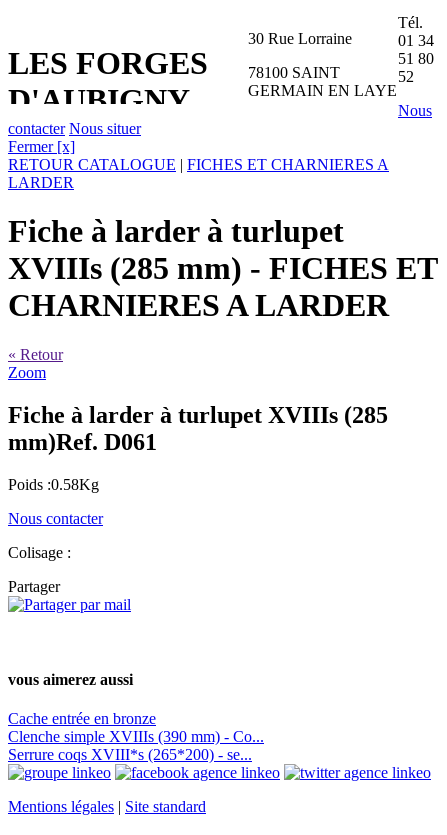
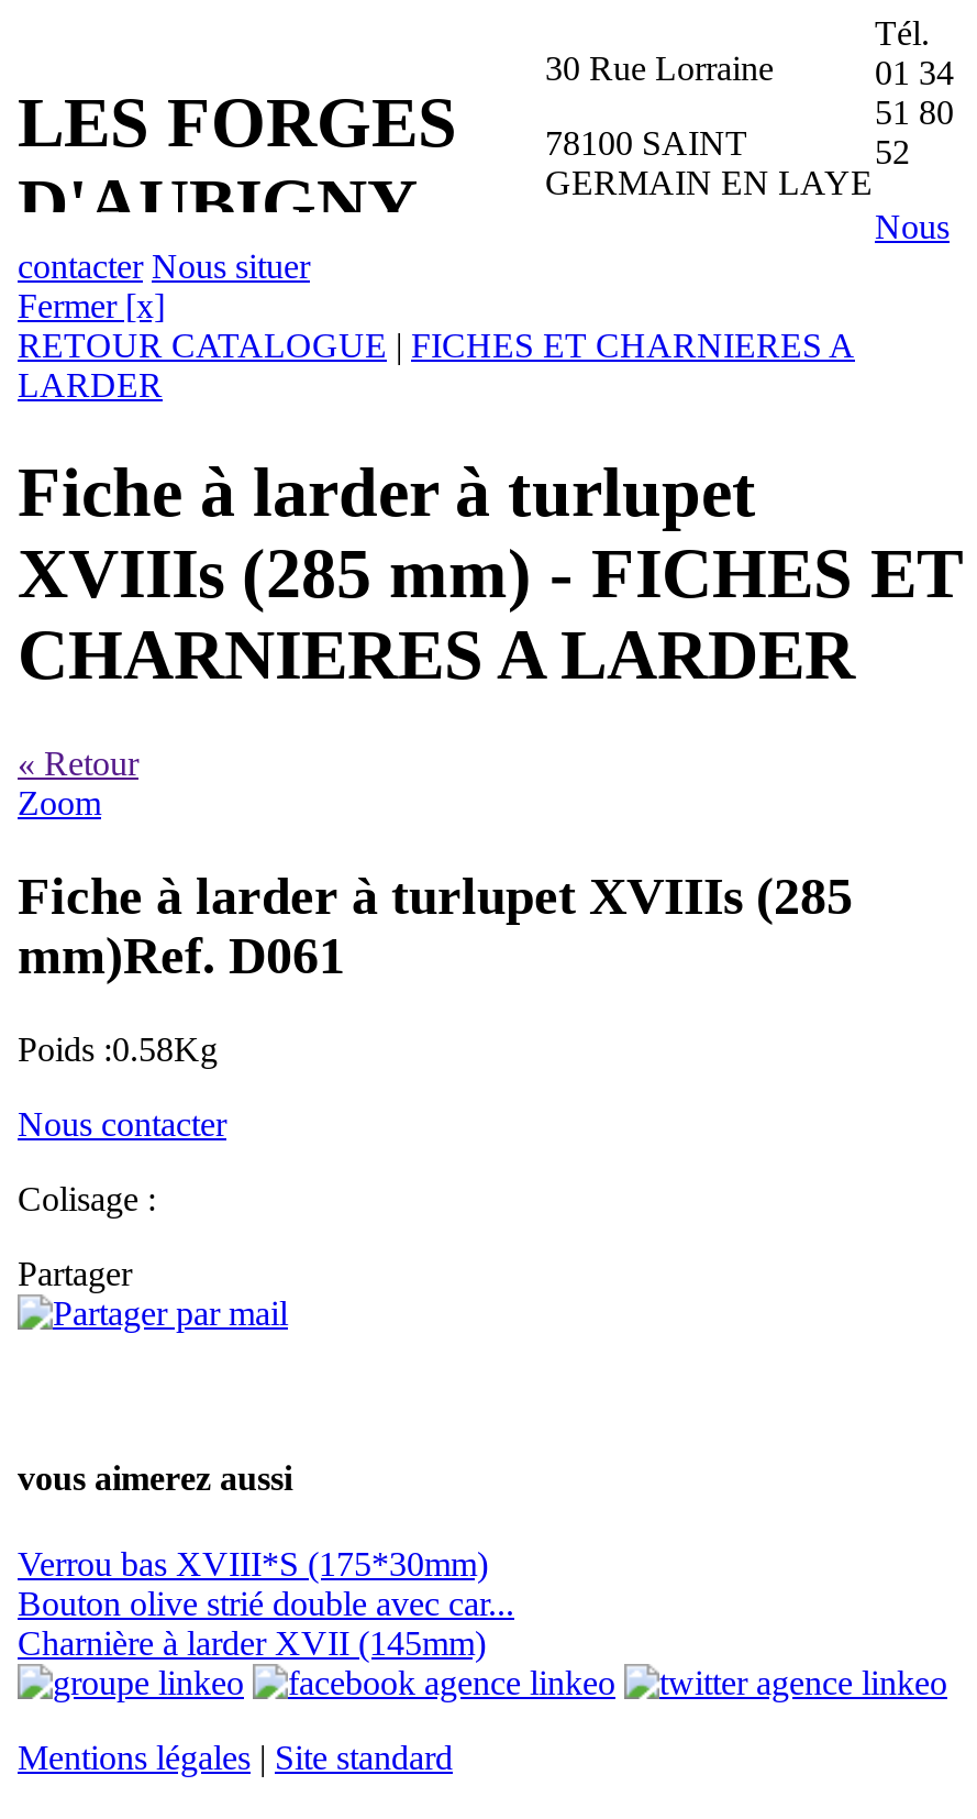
[8,710,264,763] Cache entrée en bronze | Clenche simple XVIIIs (390 mm) - Co... | Serrure coqs XVIII*s (265*200) - se... -> [18,1546,514,1662] Verrou bas XVIII*S (175*30mm) | Bouton olive strié double avec car... | Charnière à larder XVII (145mm)

